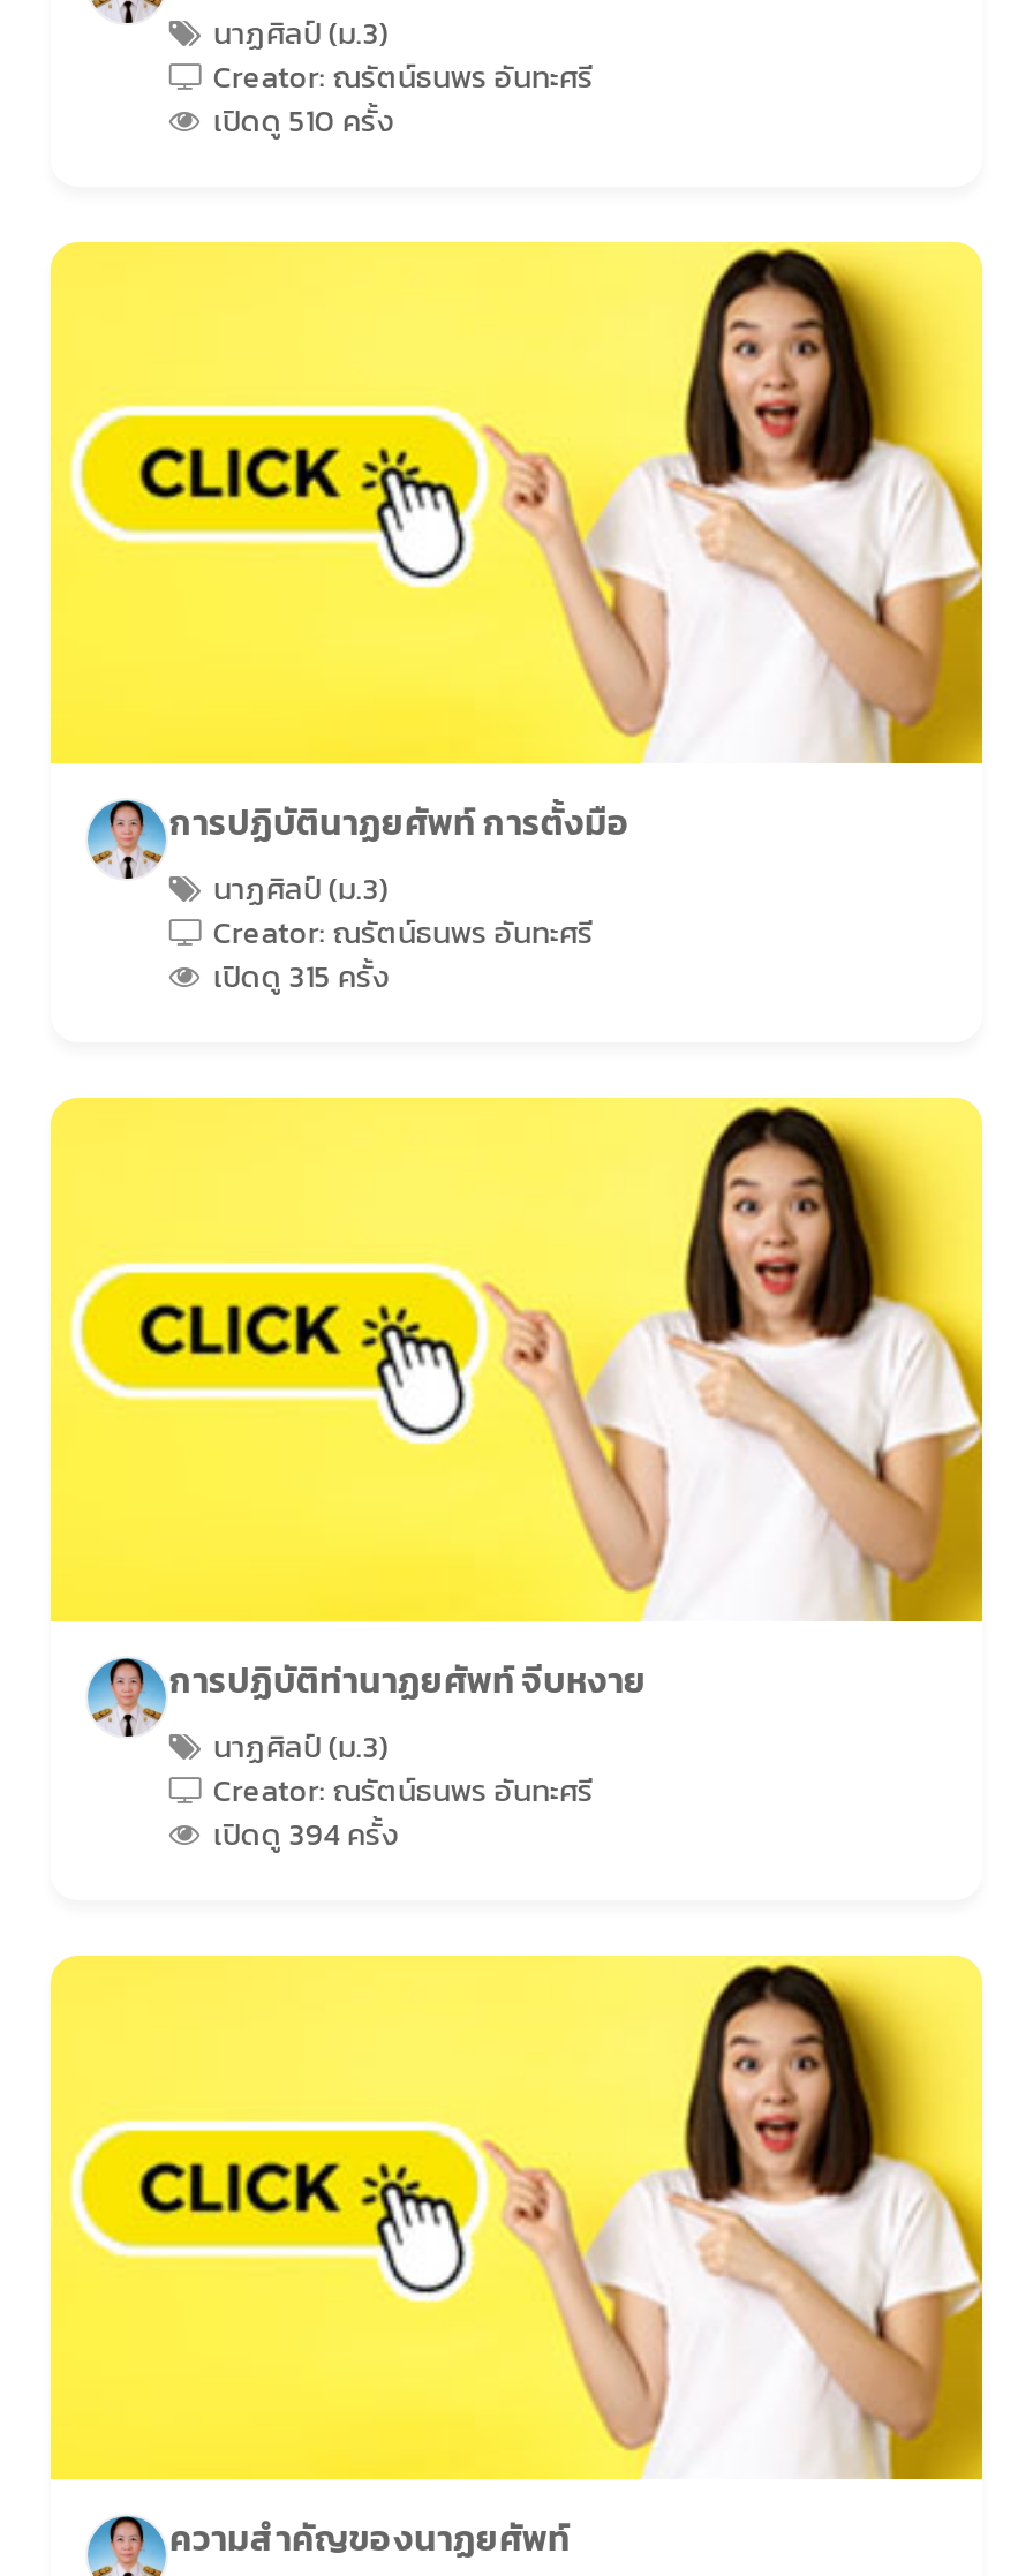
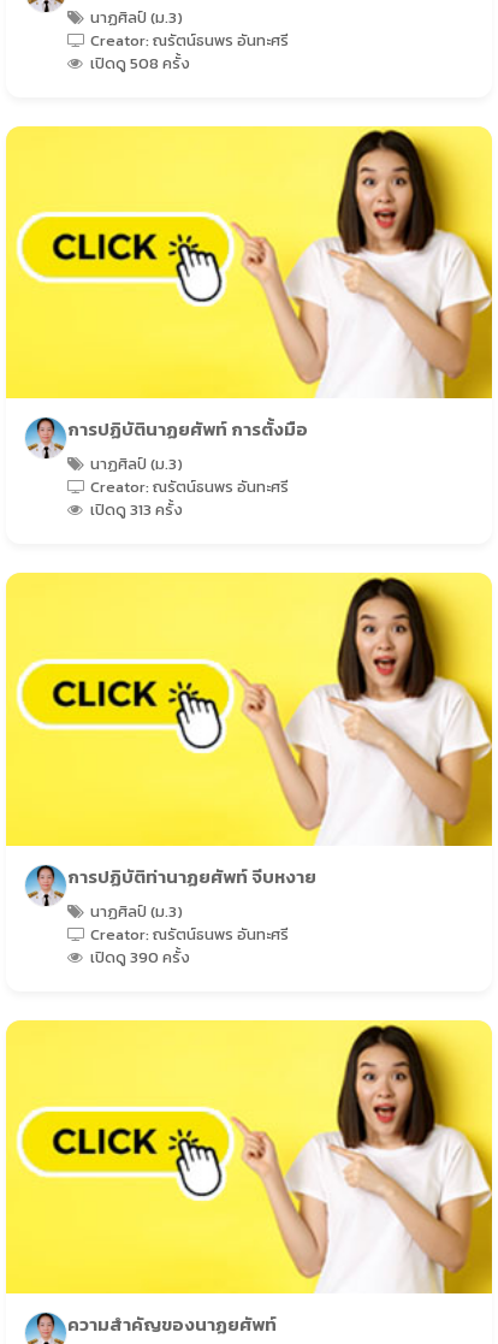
[206,98,395,142] เปิดดู 510 ครั้ง -> [87,51,191,74] เปิดดู 508 ครั้ง
[206,956,391,999] เปิดดู 315 ครั้ง -> [87,499,183,521] เปิดดู 313 ครั้ง
[206,1813,400,1857] เปิดดู 394 ครั้ง -> [87,946,191,969] เปิดดู 390 ครั้ง

